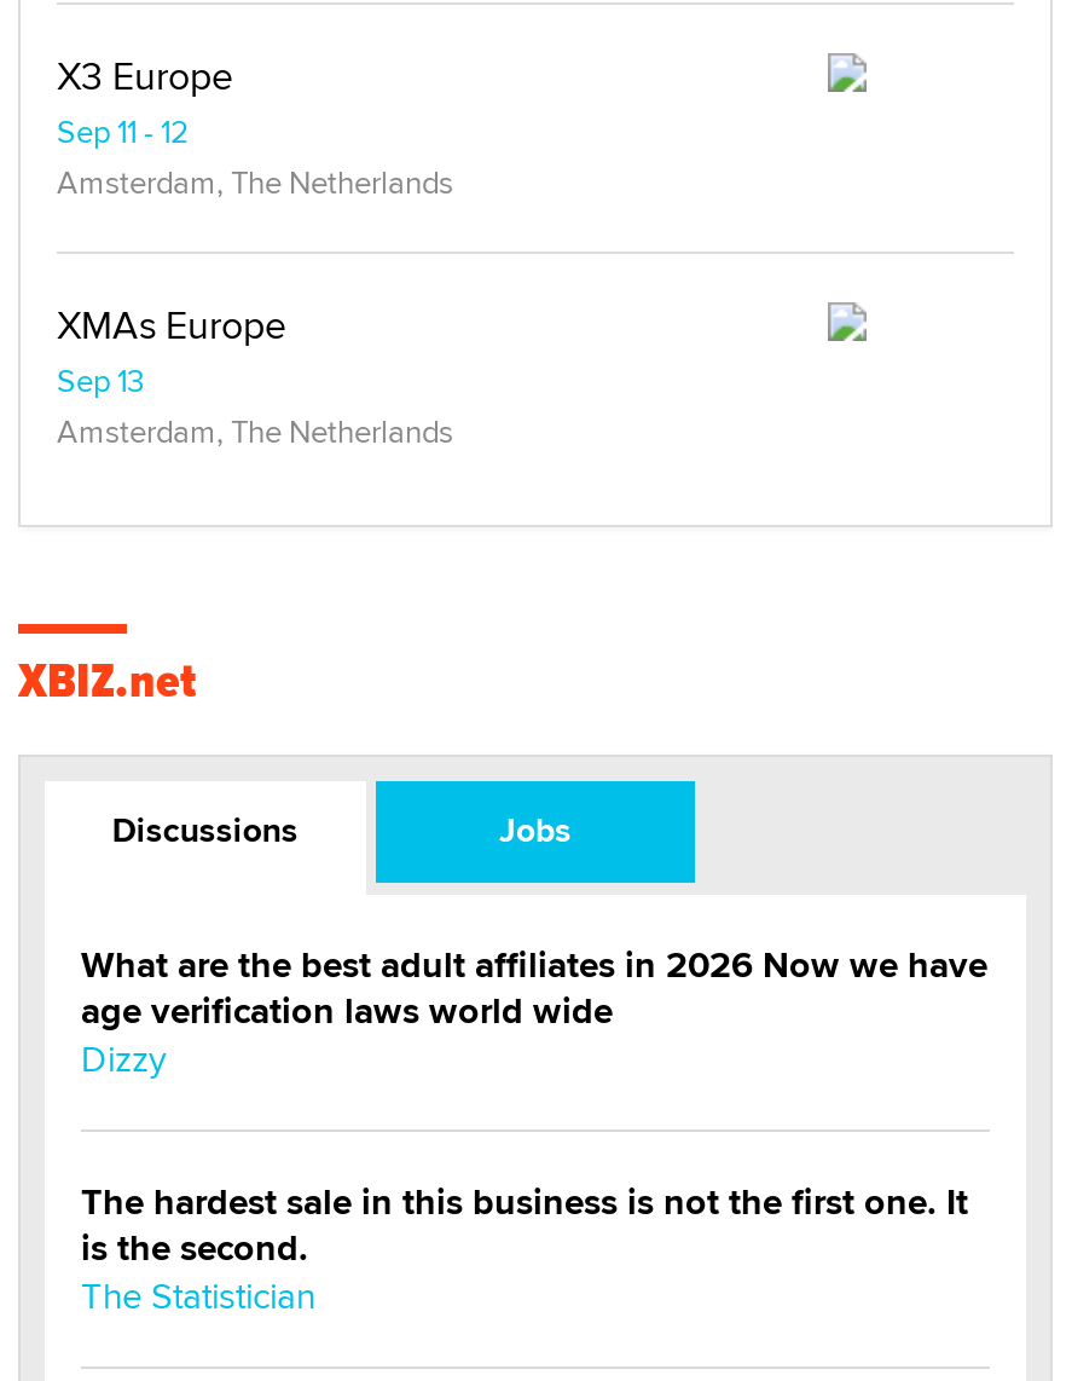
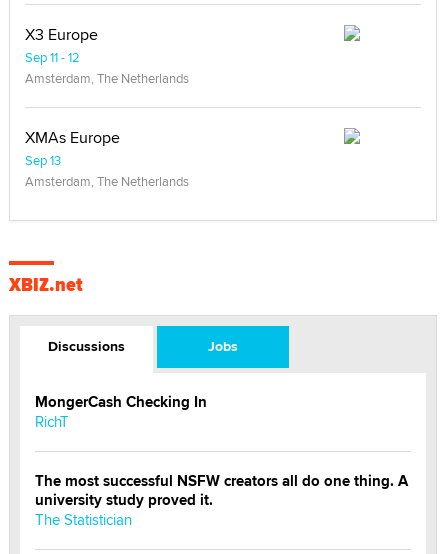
[81,939,987,1084] What are the best adult affiliates in 2026 Now we have | age verification laws world wide | Dizzy -> [35,391,207,432] MongerCash Checking In | RichT
[81,1176,968,1275] The hardest sale in this business is not the first one. It | is the second. -> [35,470,408,511] The most successful NSFW creators all do one thing. A | university study proved it.

